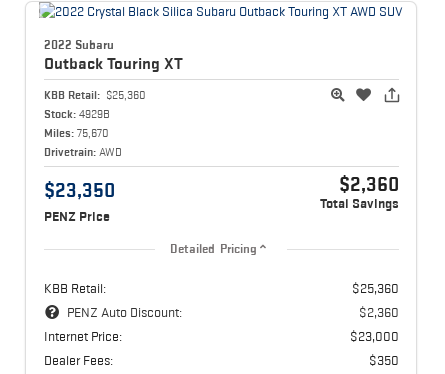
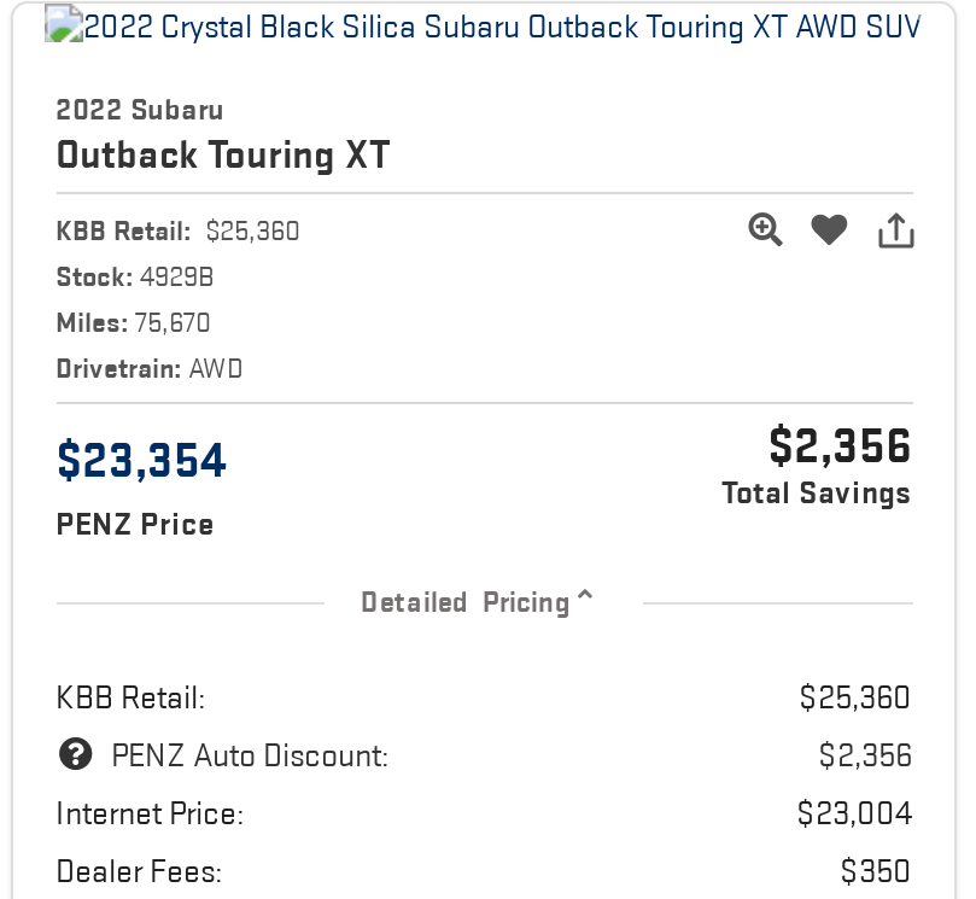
[338,172,398,195] $2,360 -> [767,416,912,471] $2,356
[43,178,114,201] $23,350 -> [55,430,227,486] $23,354
[358,304,398,320] $2,360 -> [818,734,912,773] $2,356
[349,328,398,344] $23,000 -> [796,792,912,831] $23,004

